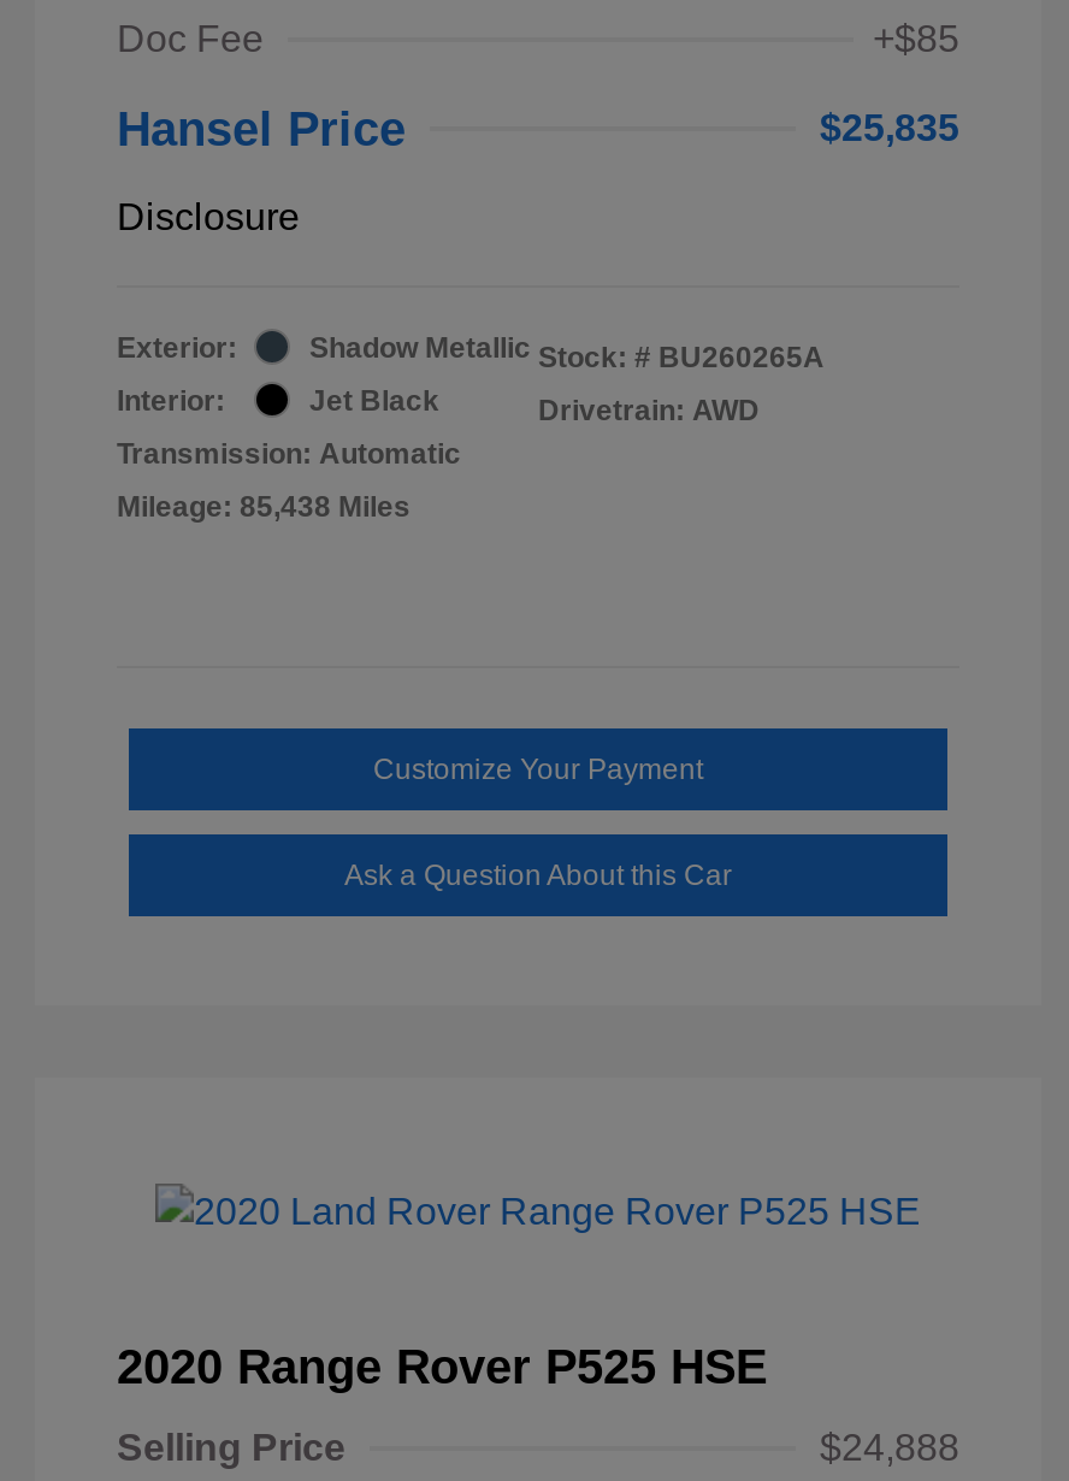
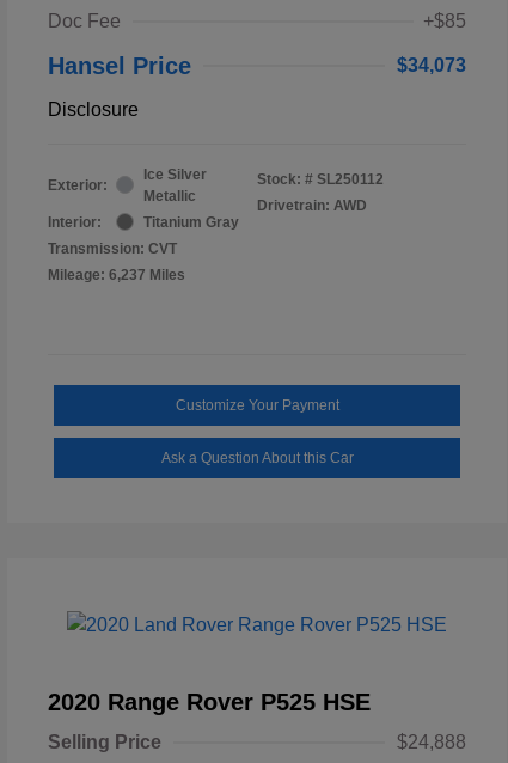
[820,106,959,147] $25,835 -> [397,55,466,75] $34,073
[309,330,531,364] Shadow Metallic -> [143,166,207,204] Ice Silver | Metallic
[538,340,825,374] Stock: # BU260265A -> [257,171,384,187] Stock: # SL250112
[309,383,439,417] Jet Black -> [143,214,239,230] Titanium Gray
[117,436,461,470] Transmission: Automatic -> [48,240,177,257] Transmission: CVT
[117,489,411,523] Mileage: 85,438 Miles -> [48,266,185,283] Mileage: 6,237 Miles

